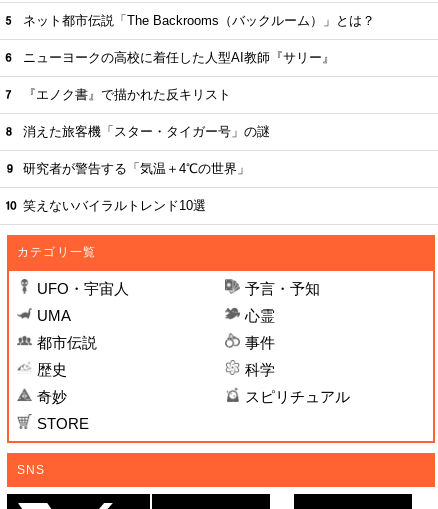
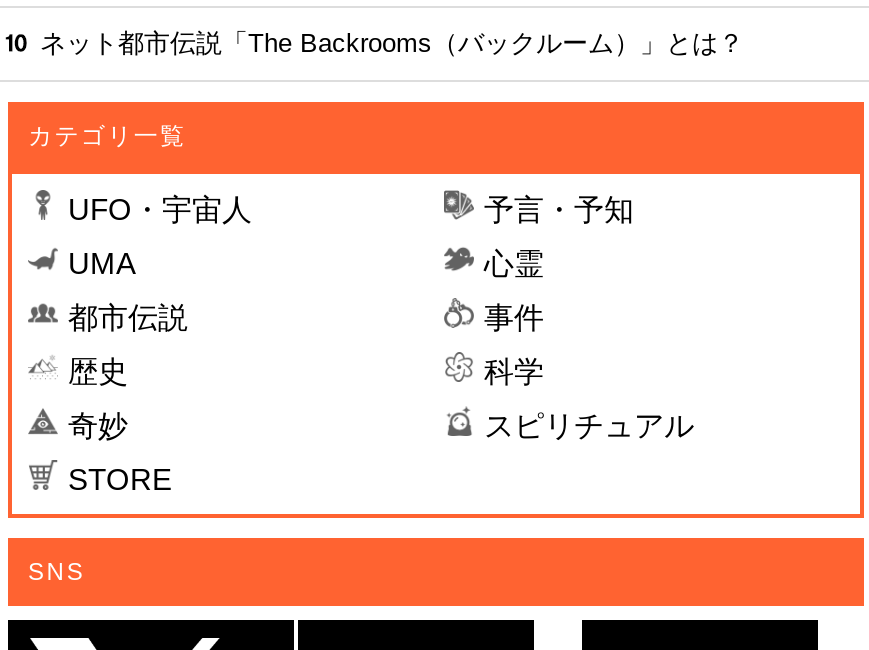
[23,50,335,213] ニューヨークの高校に着任した人型AI教師『サリー』 | 『エノク書』で描かれた反キリスト | 消えた旅客機「スター・タイガー号」の謎 | 研究者が警告する「気温＋4℃の世界」 | 笑えないバイラルトレンド10選 -> none

